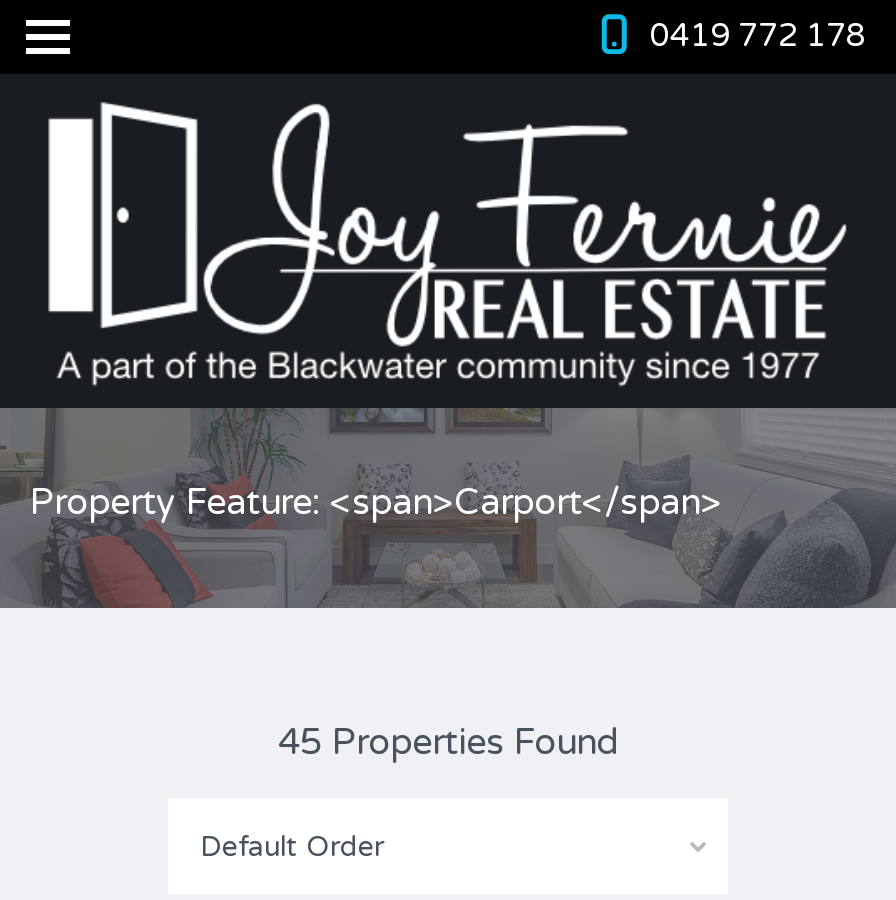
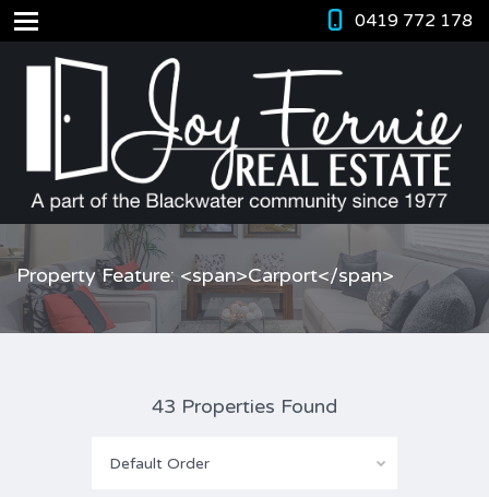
[278,720,618,764] 45 Properties Found -> [152,394,337,418] 43 Properties Found

